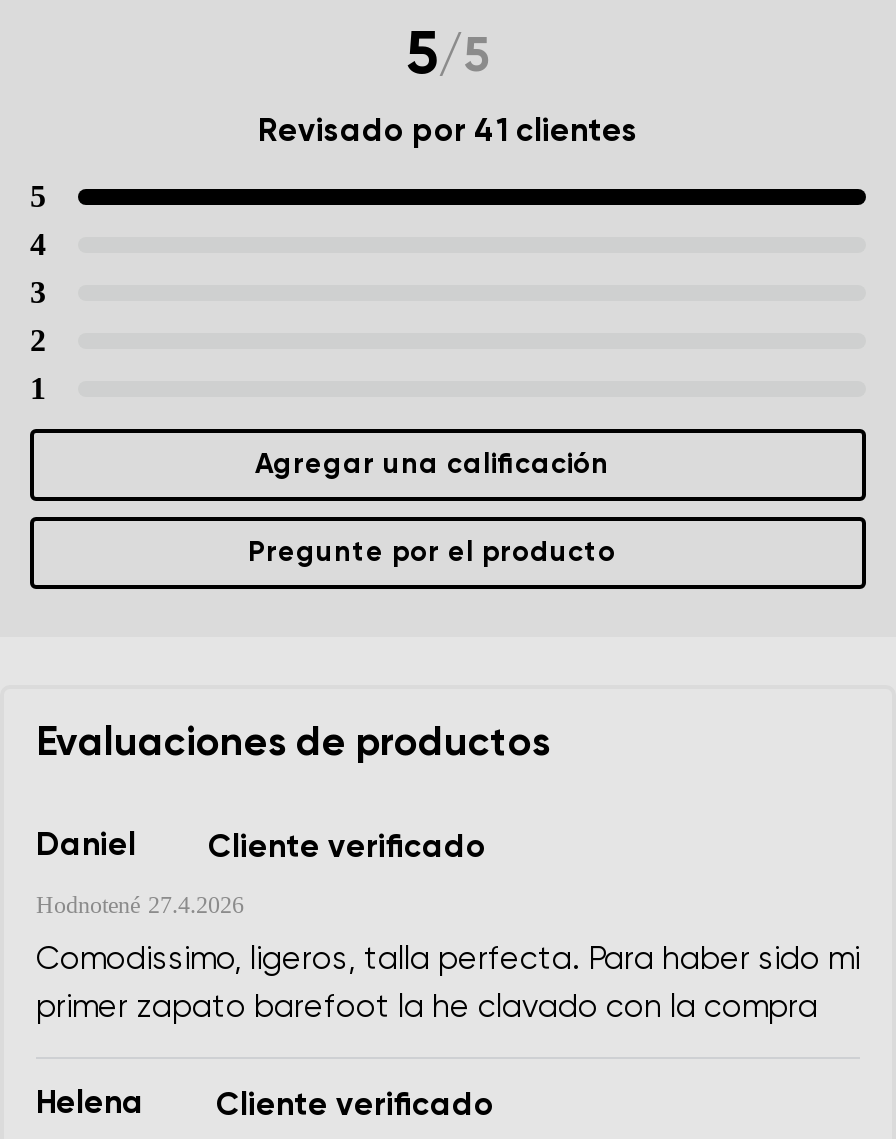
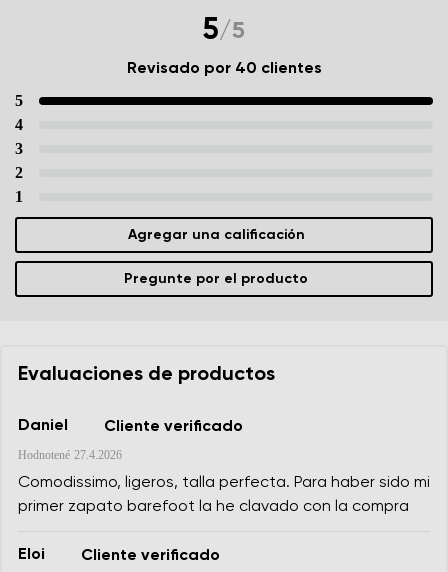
[258,117,638,149] Revisado por 41 clientes -> [126,61,321,77] Revisado por 40 clientes
[36,1090,144,1122] Helena -> [18,547,45,563] Eloi

